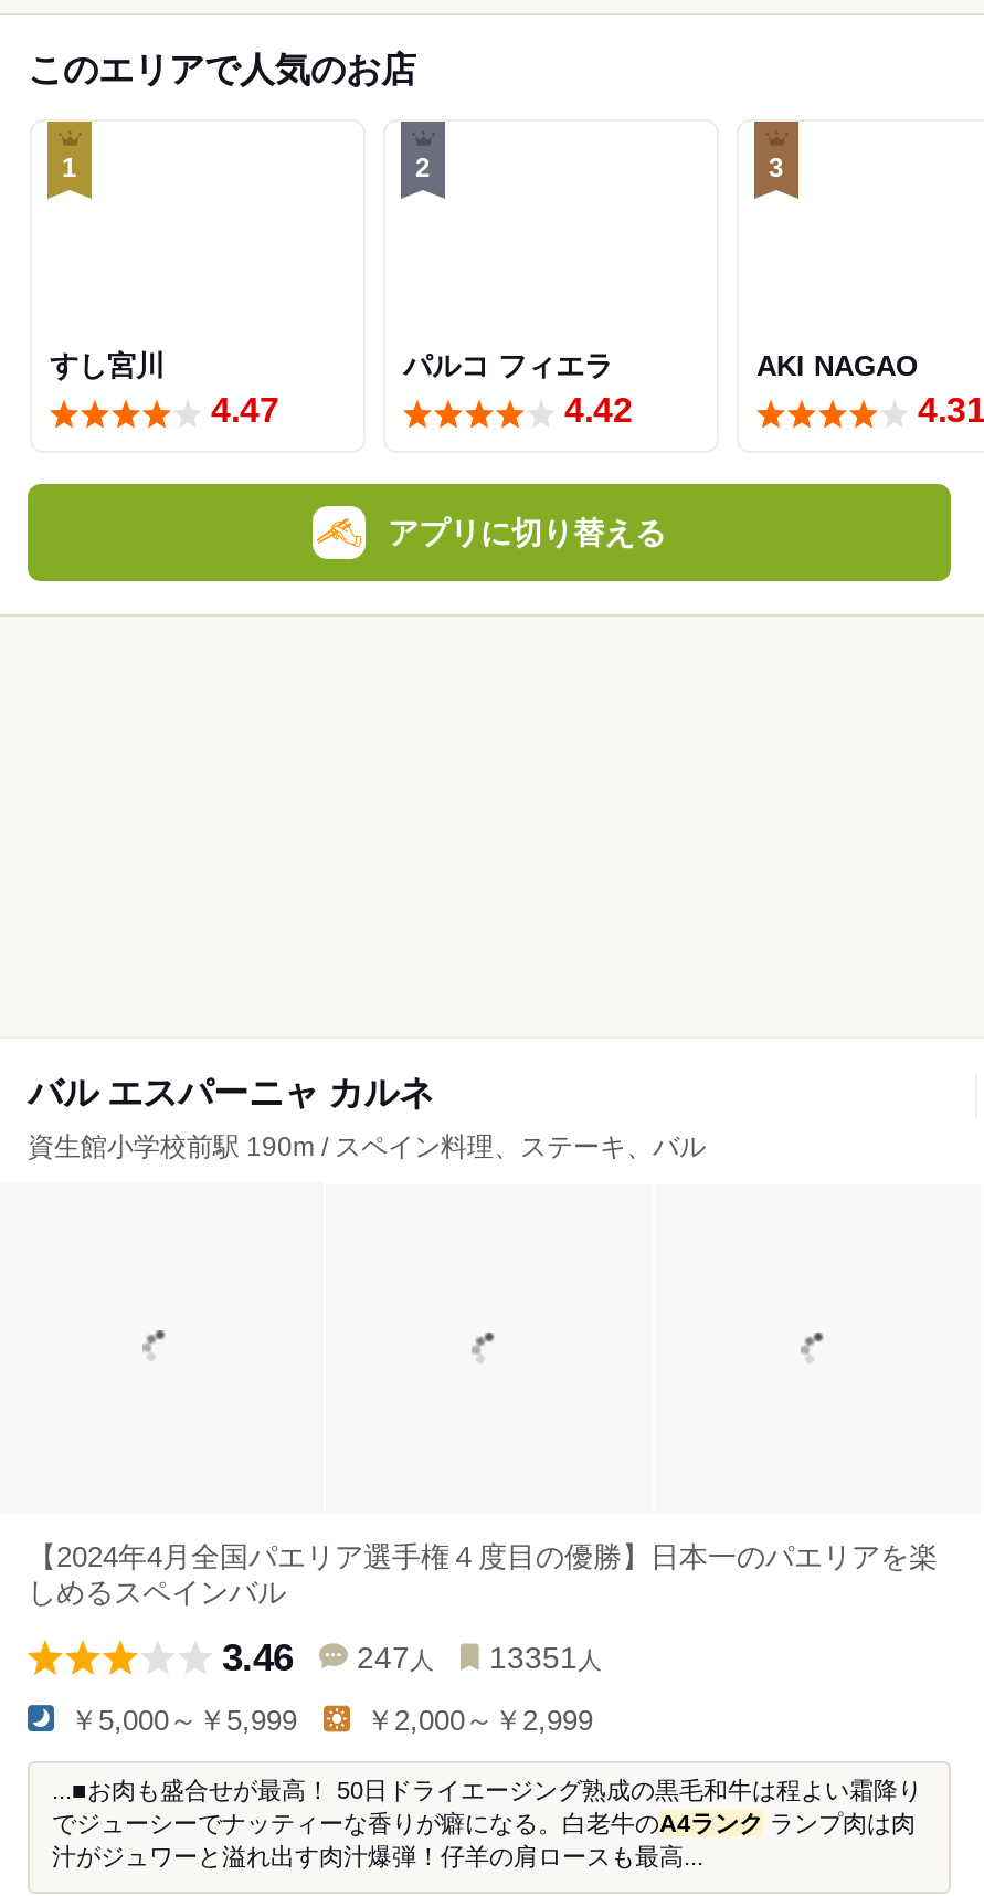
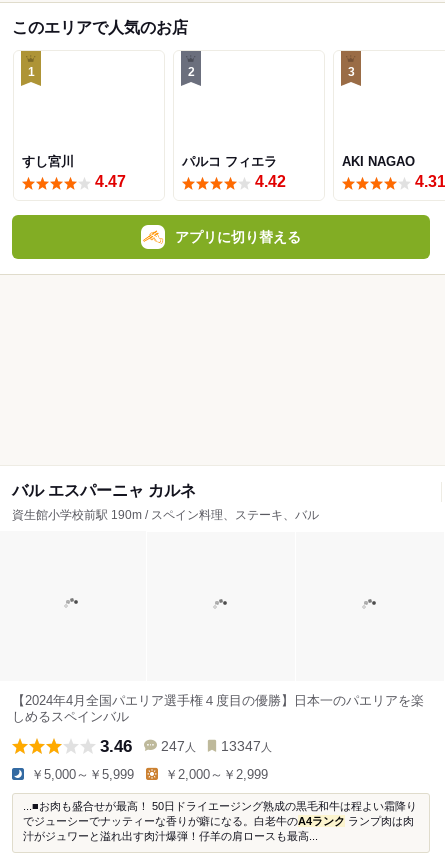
[222,1636,602,1680] 3.46 247人 13351人 -> [100,736,272,756] 3.46 247人 13347人

